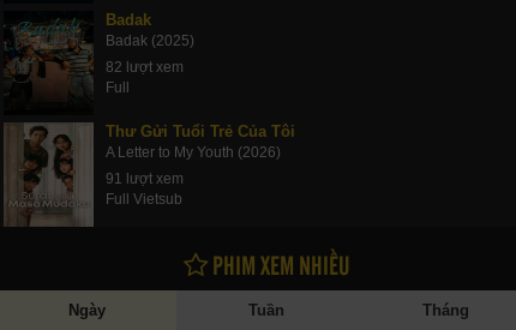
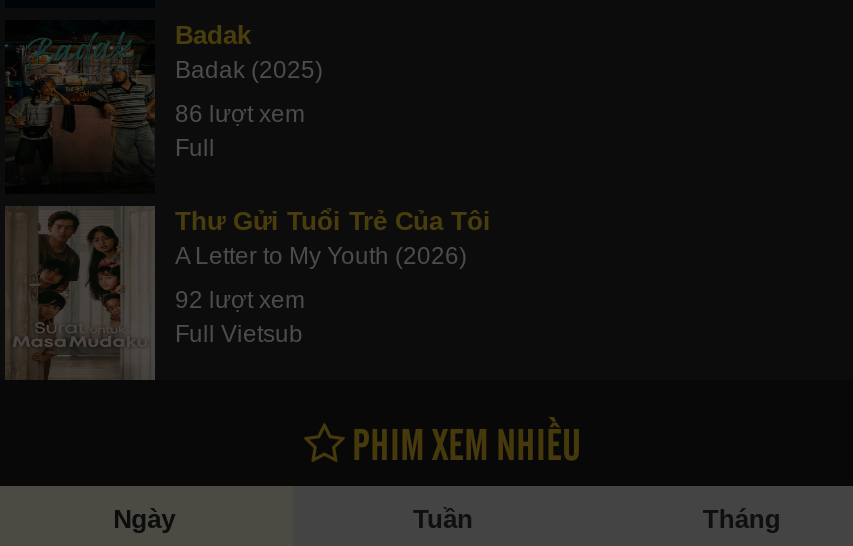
[106,59,184,75] 82 lượt xem -> [175,100,305,128] 86 lượt xem
[106,170,184,187] 91 lượt xem -> [175,286,305,314] 92 lượt xem

